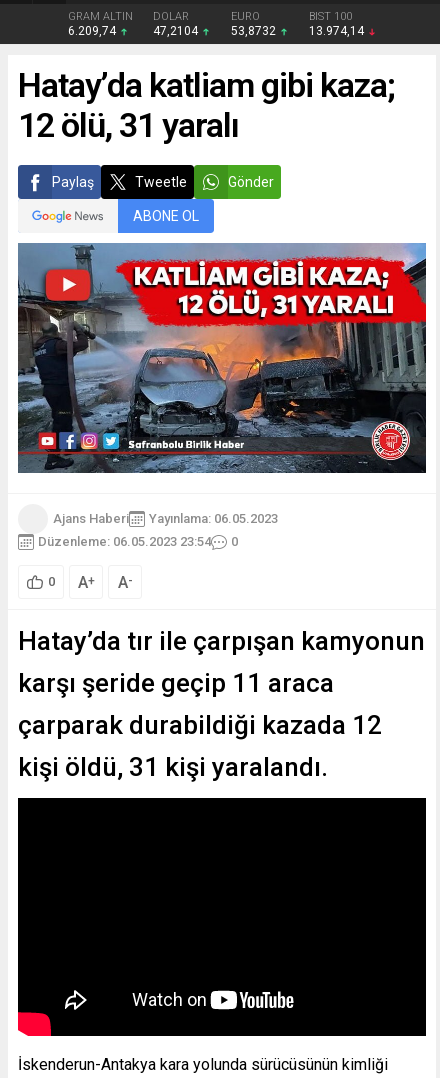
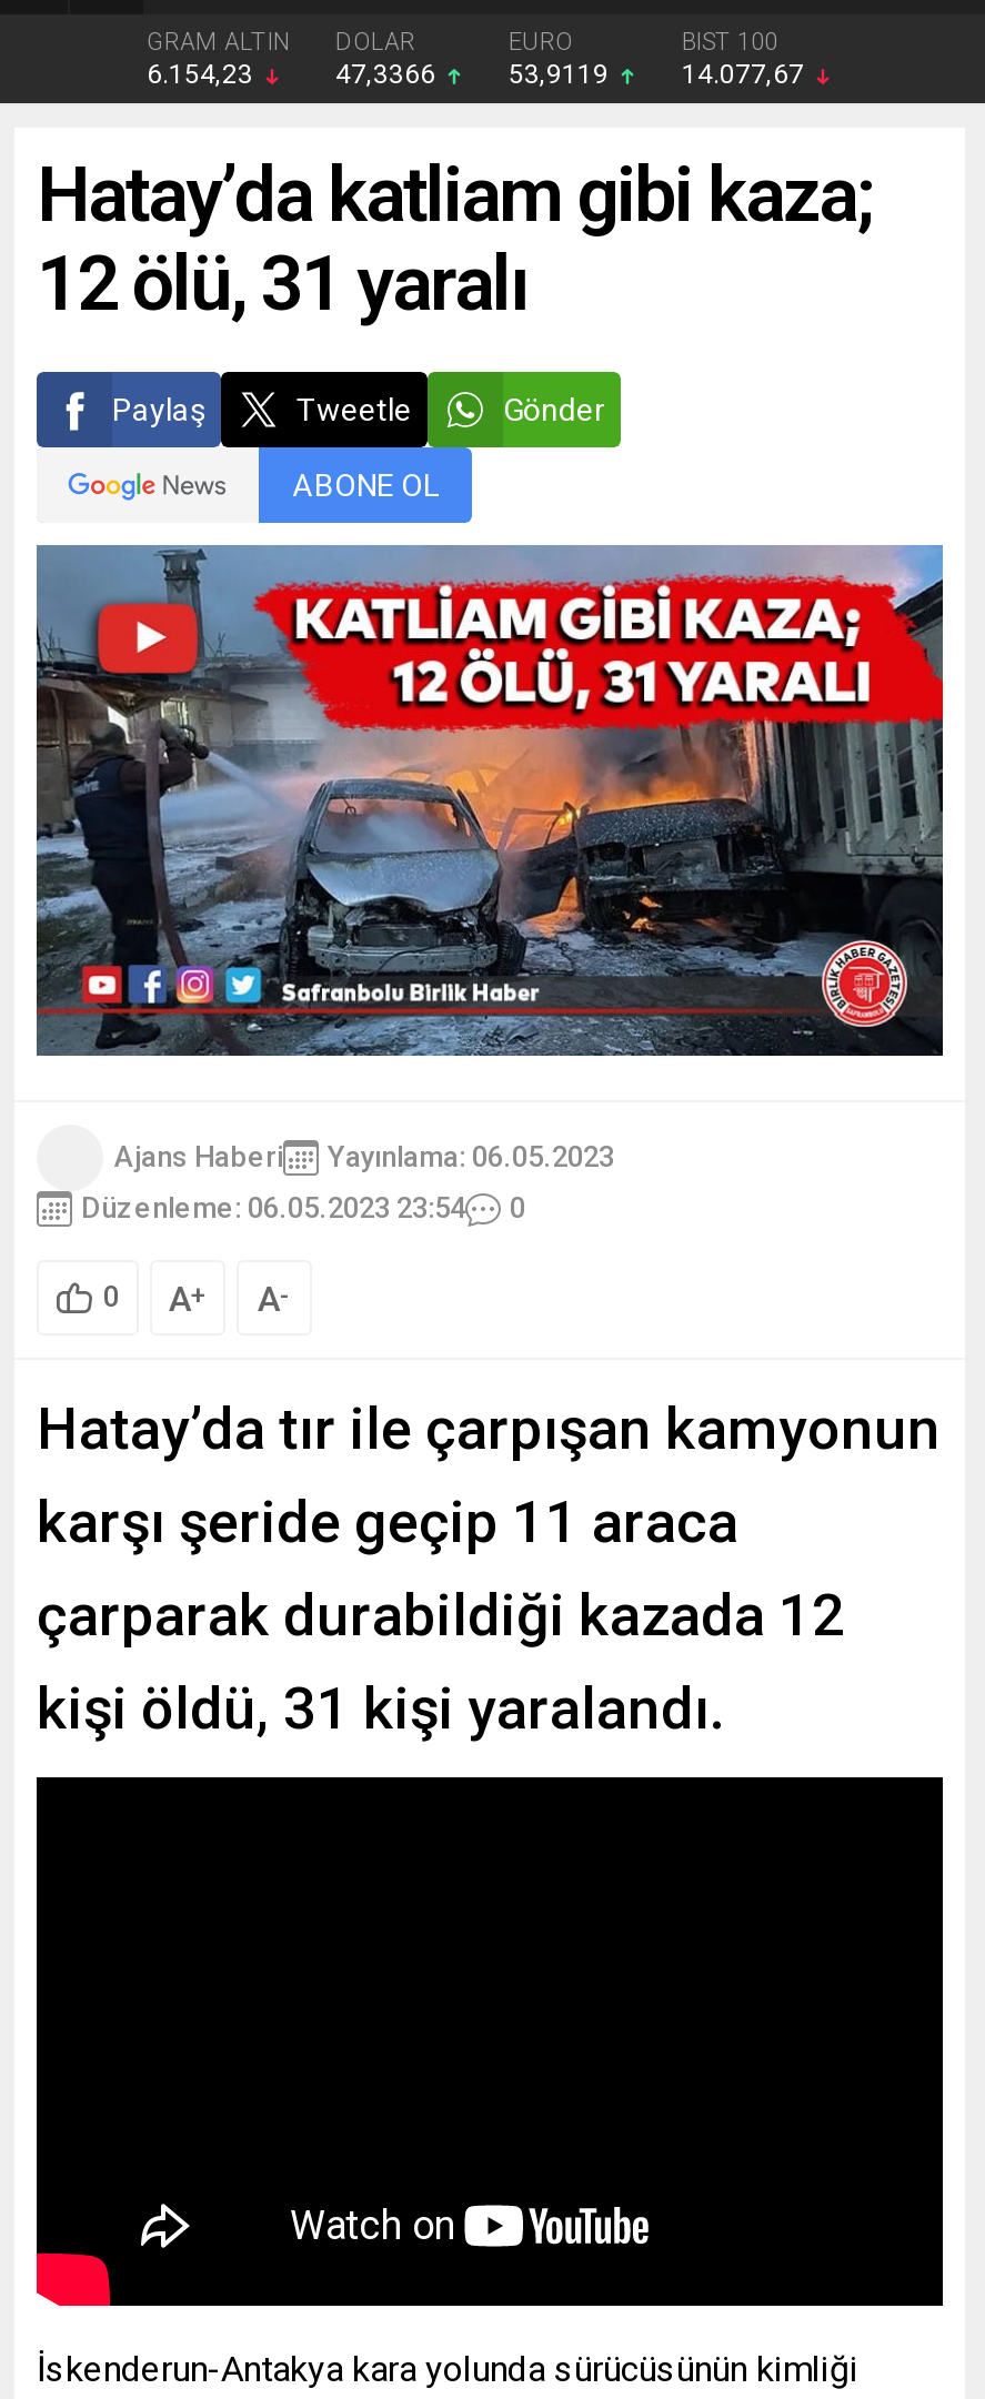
[67,24,118,38] 6.209,74 -> [147,59,260,90] 6.154,23
[152,24,200,38] 47,2104 -> [335,59,442,90] 47,3366
[230,24,278,38] 53,8732 -> [509,59,615,90] 53,9119
[308,24,366,38] 13.974,14 -> [682,59,811,90] 14.077,67

